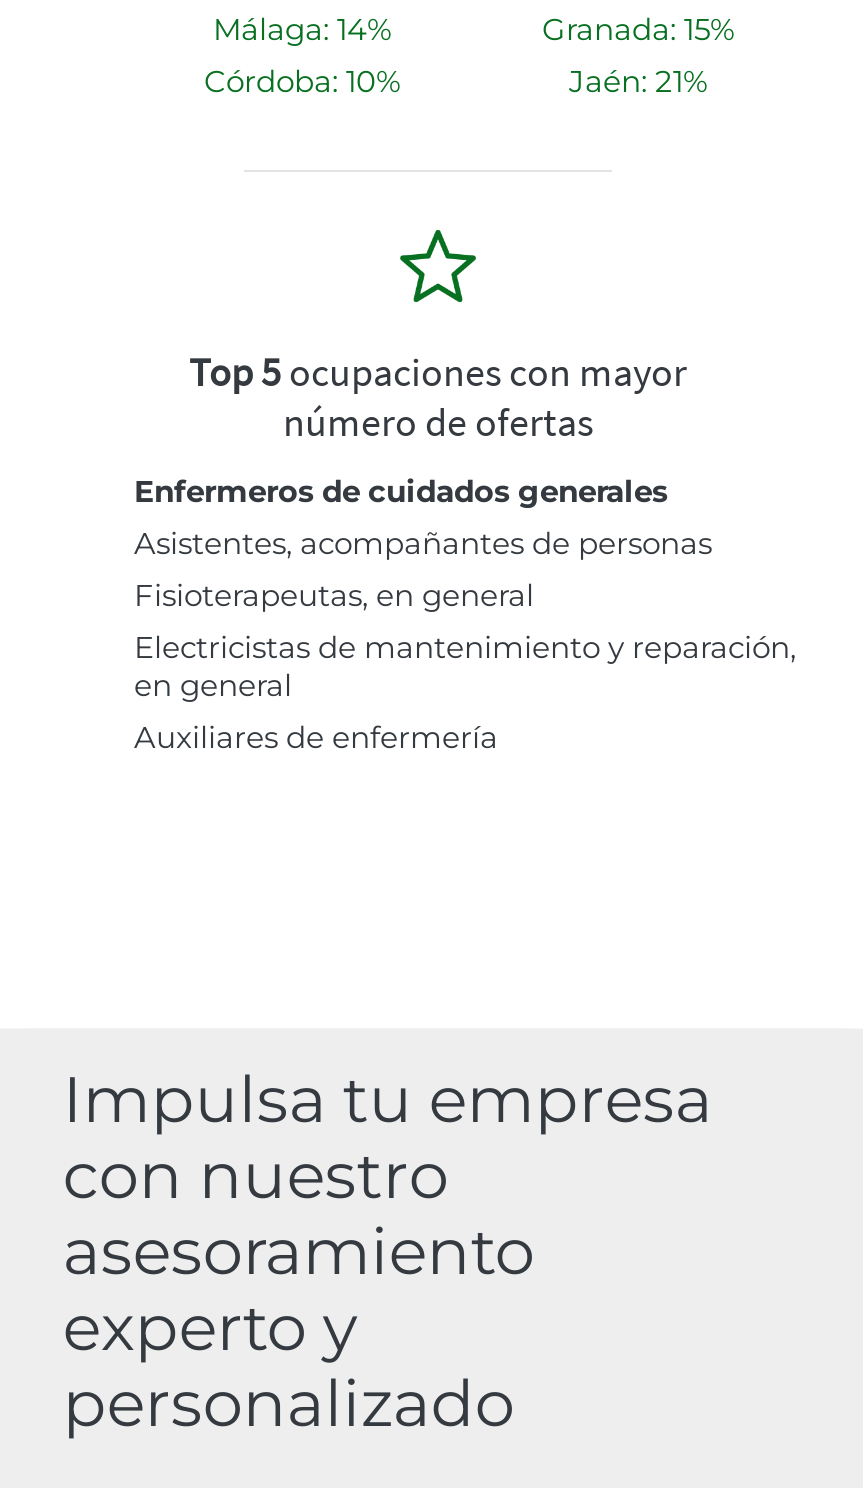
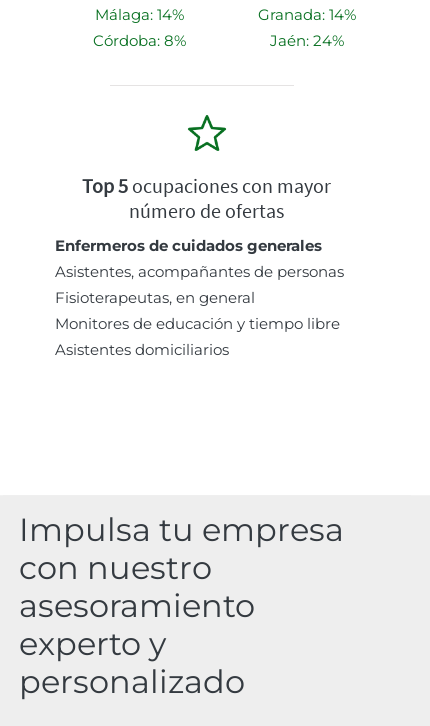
[542,10,734,48] Granada: 15% -> [258,5,356,24] Granada: 14%
[204,62,400,100] Córdoba: 10% -> [92,31,185,50] Córdoba: 8%
[569,62,707,100] Jaén: 21% -> [270,31,344,50] Jaén: 24%
[134,628,796,756] Electricistas de mantenimiento y reparación, | en general | Auxiliares de enfermería -> [55,314,340,359] Monitores de educación y tiempo libre | Asistentes domiciliarios

